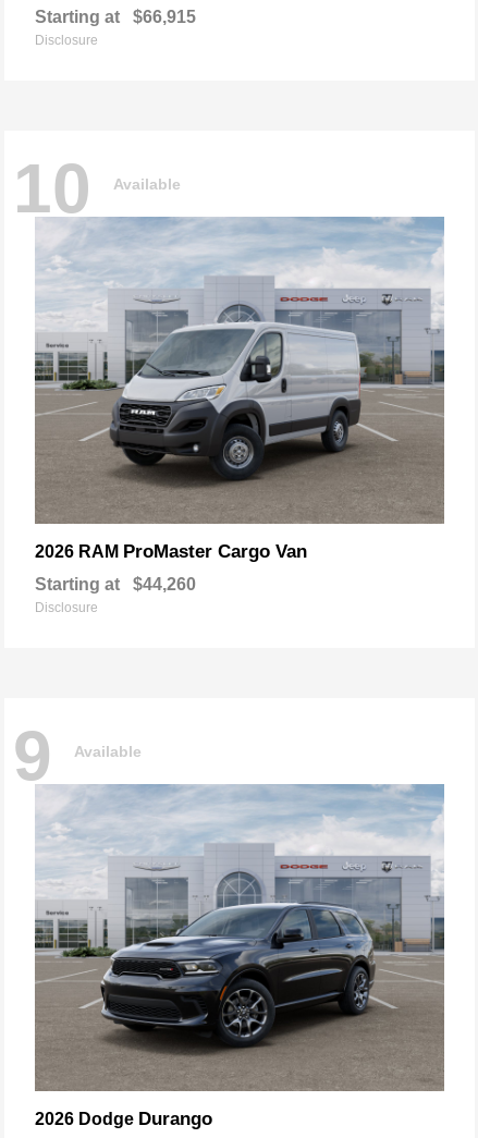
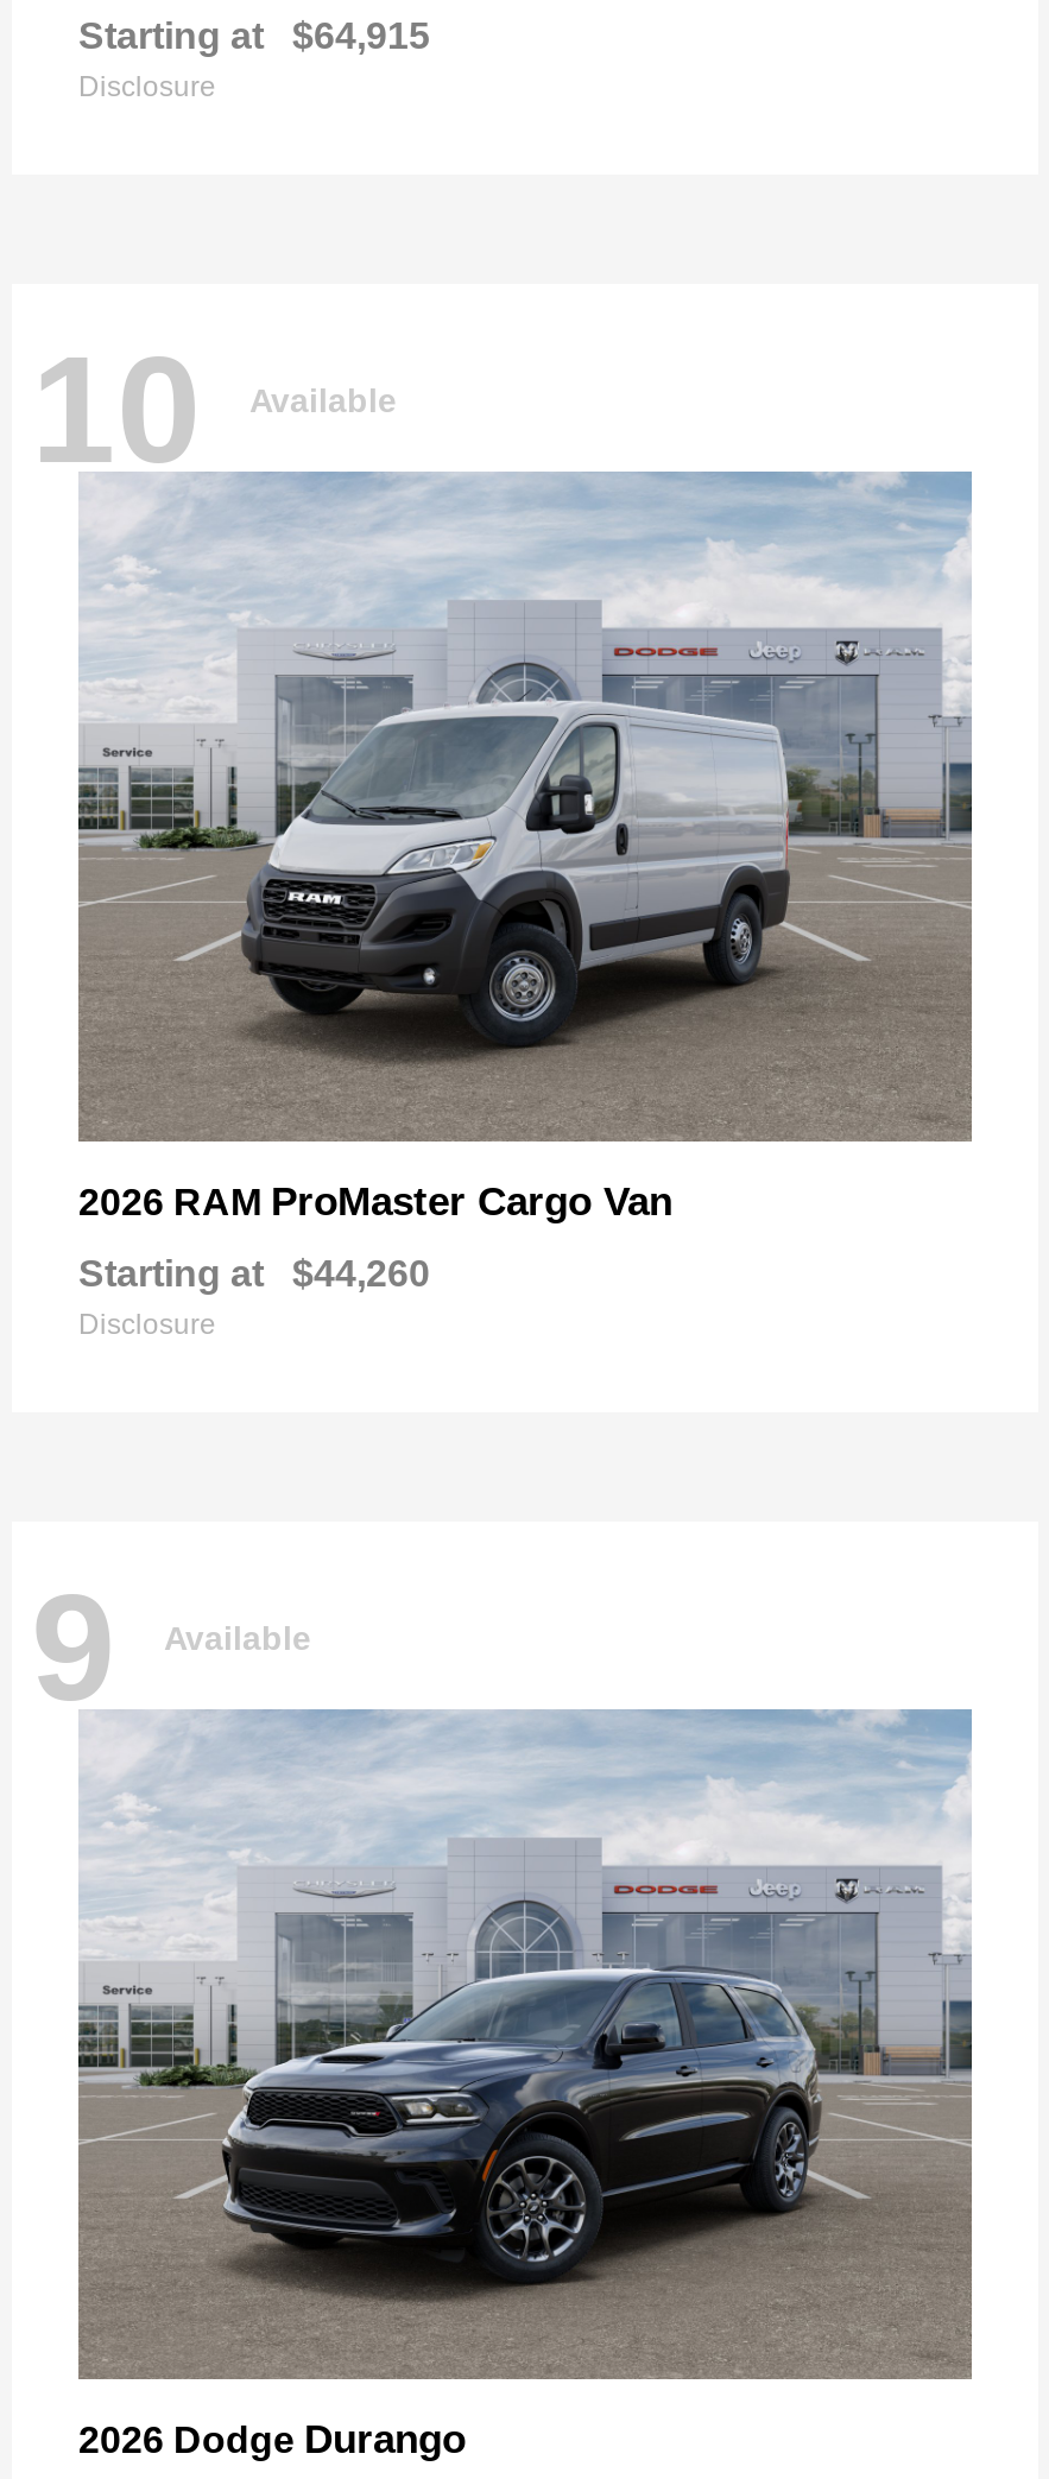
[35,8,196,26] Starting at $66,915 -> [78,16,430,56] Starting at $64,915

